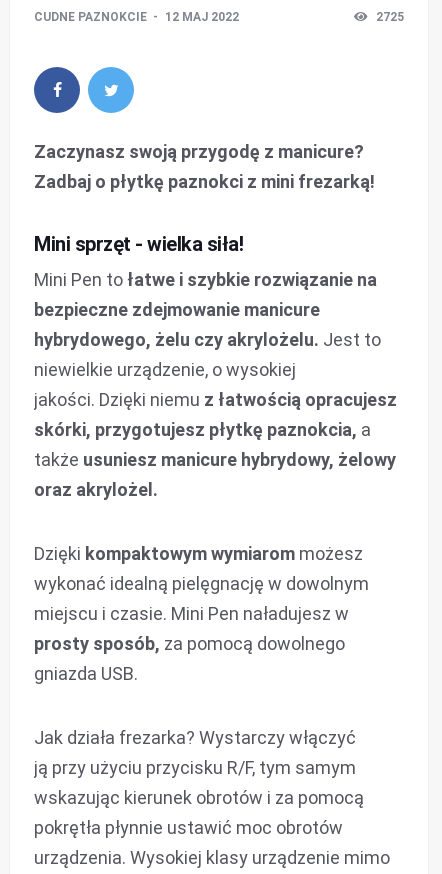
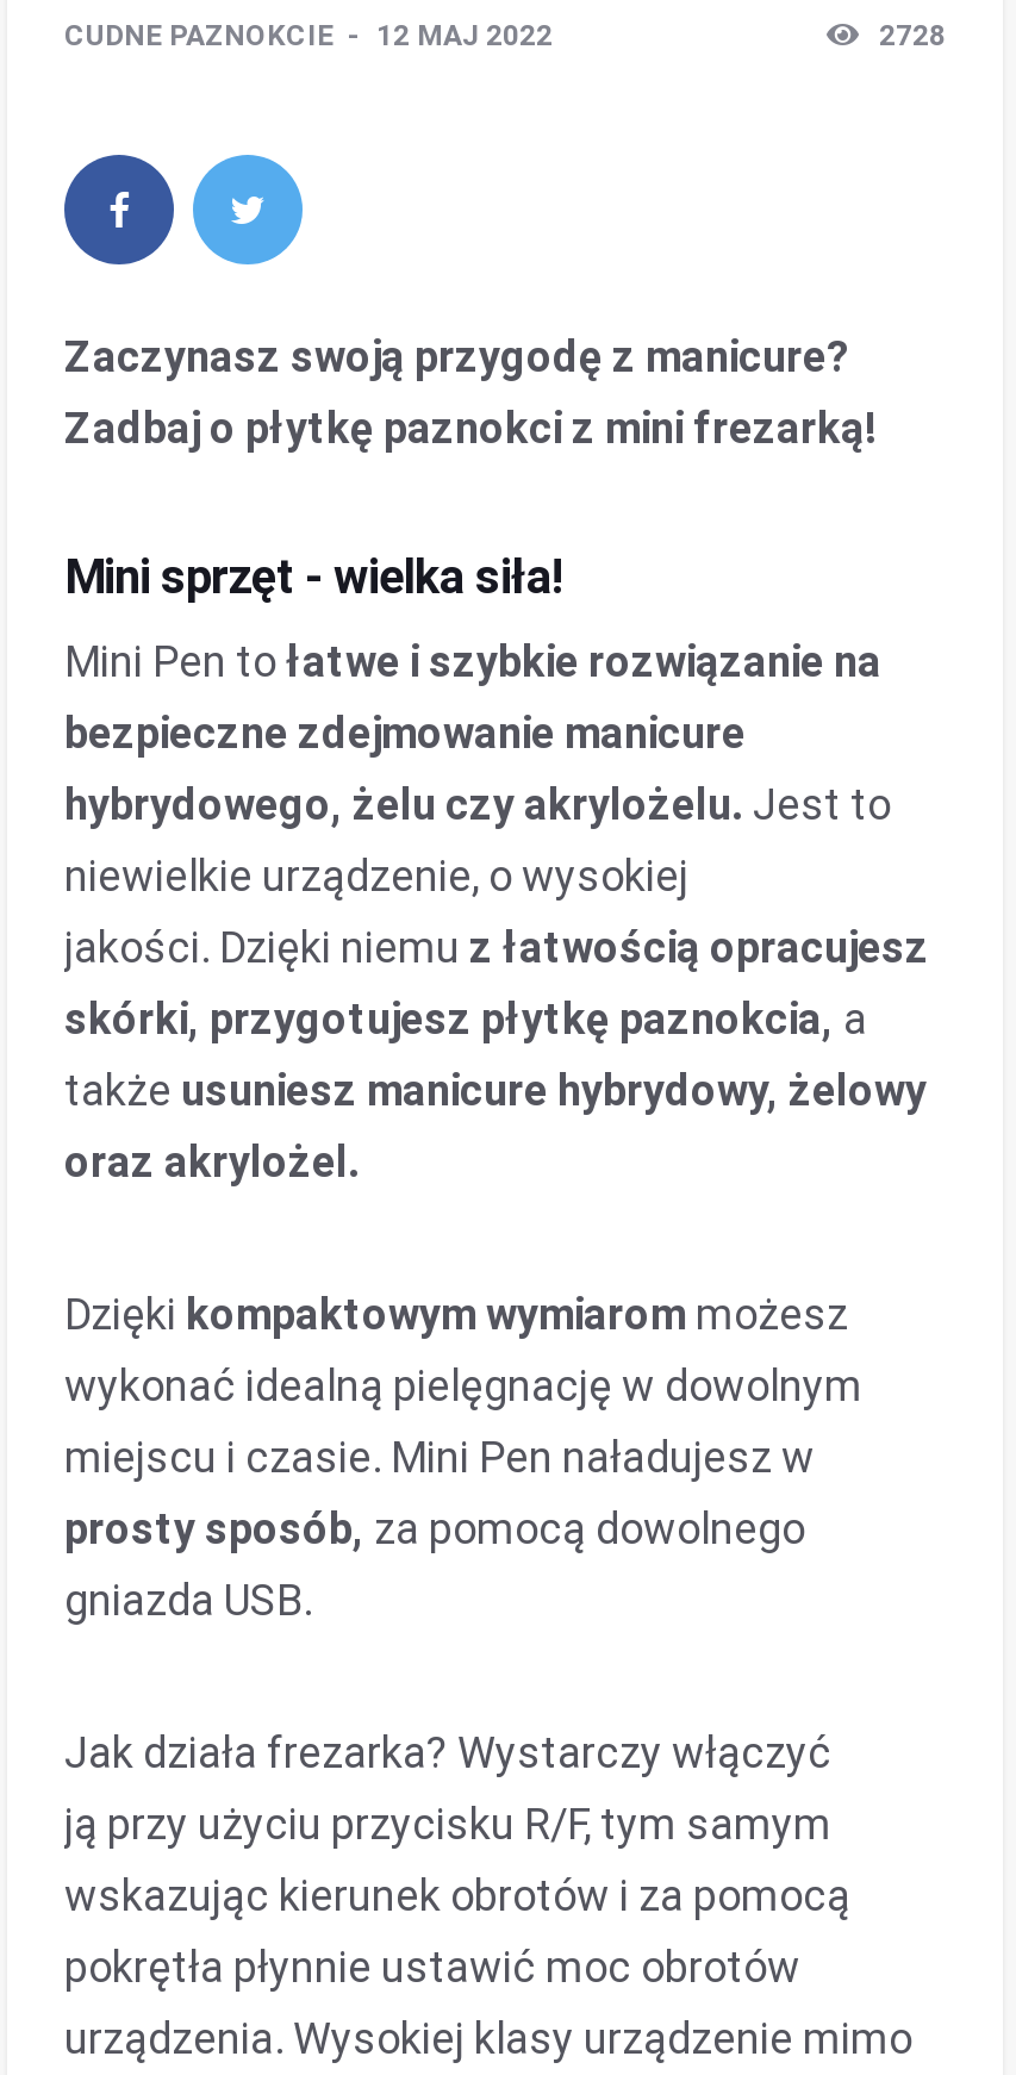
[376,10,404,24] 2725 -> [879,19,946,52] 2728

